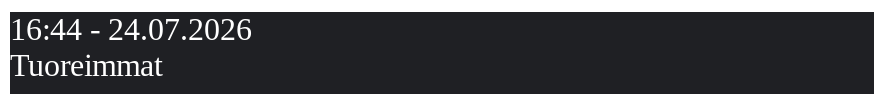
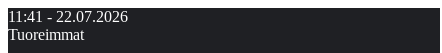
[10,12,252,46] 16:44 - 24.07.2026 -> [8,8,128,25] 11:41 - 22.07.2026

